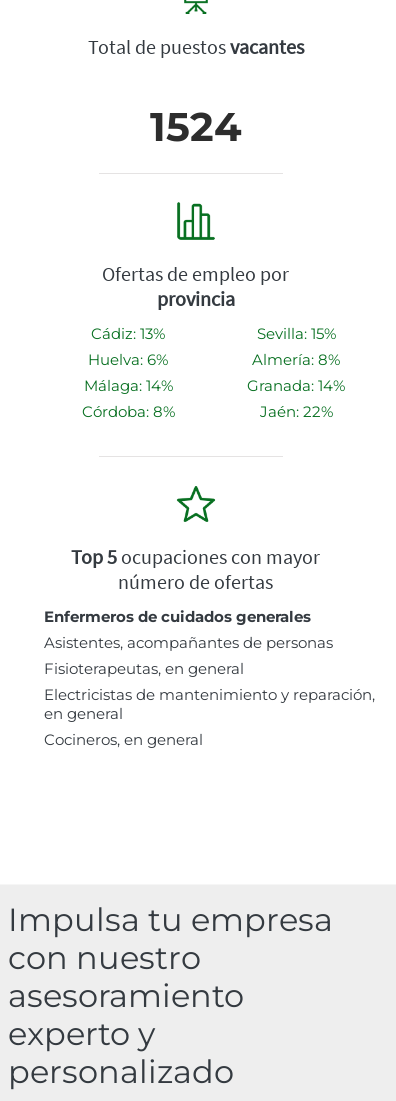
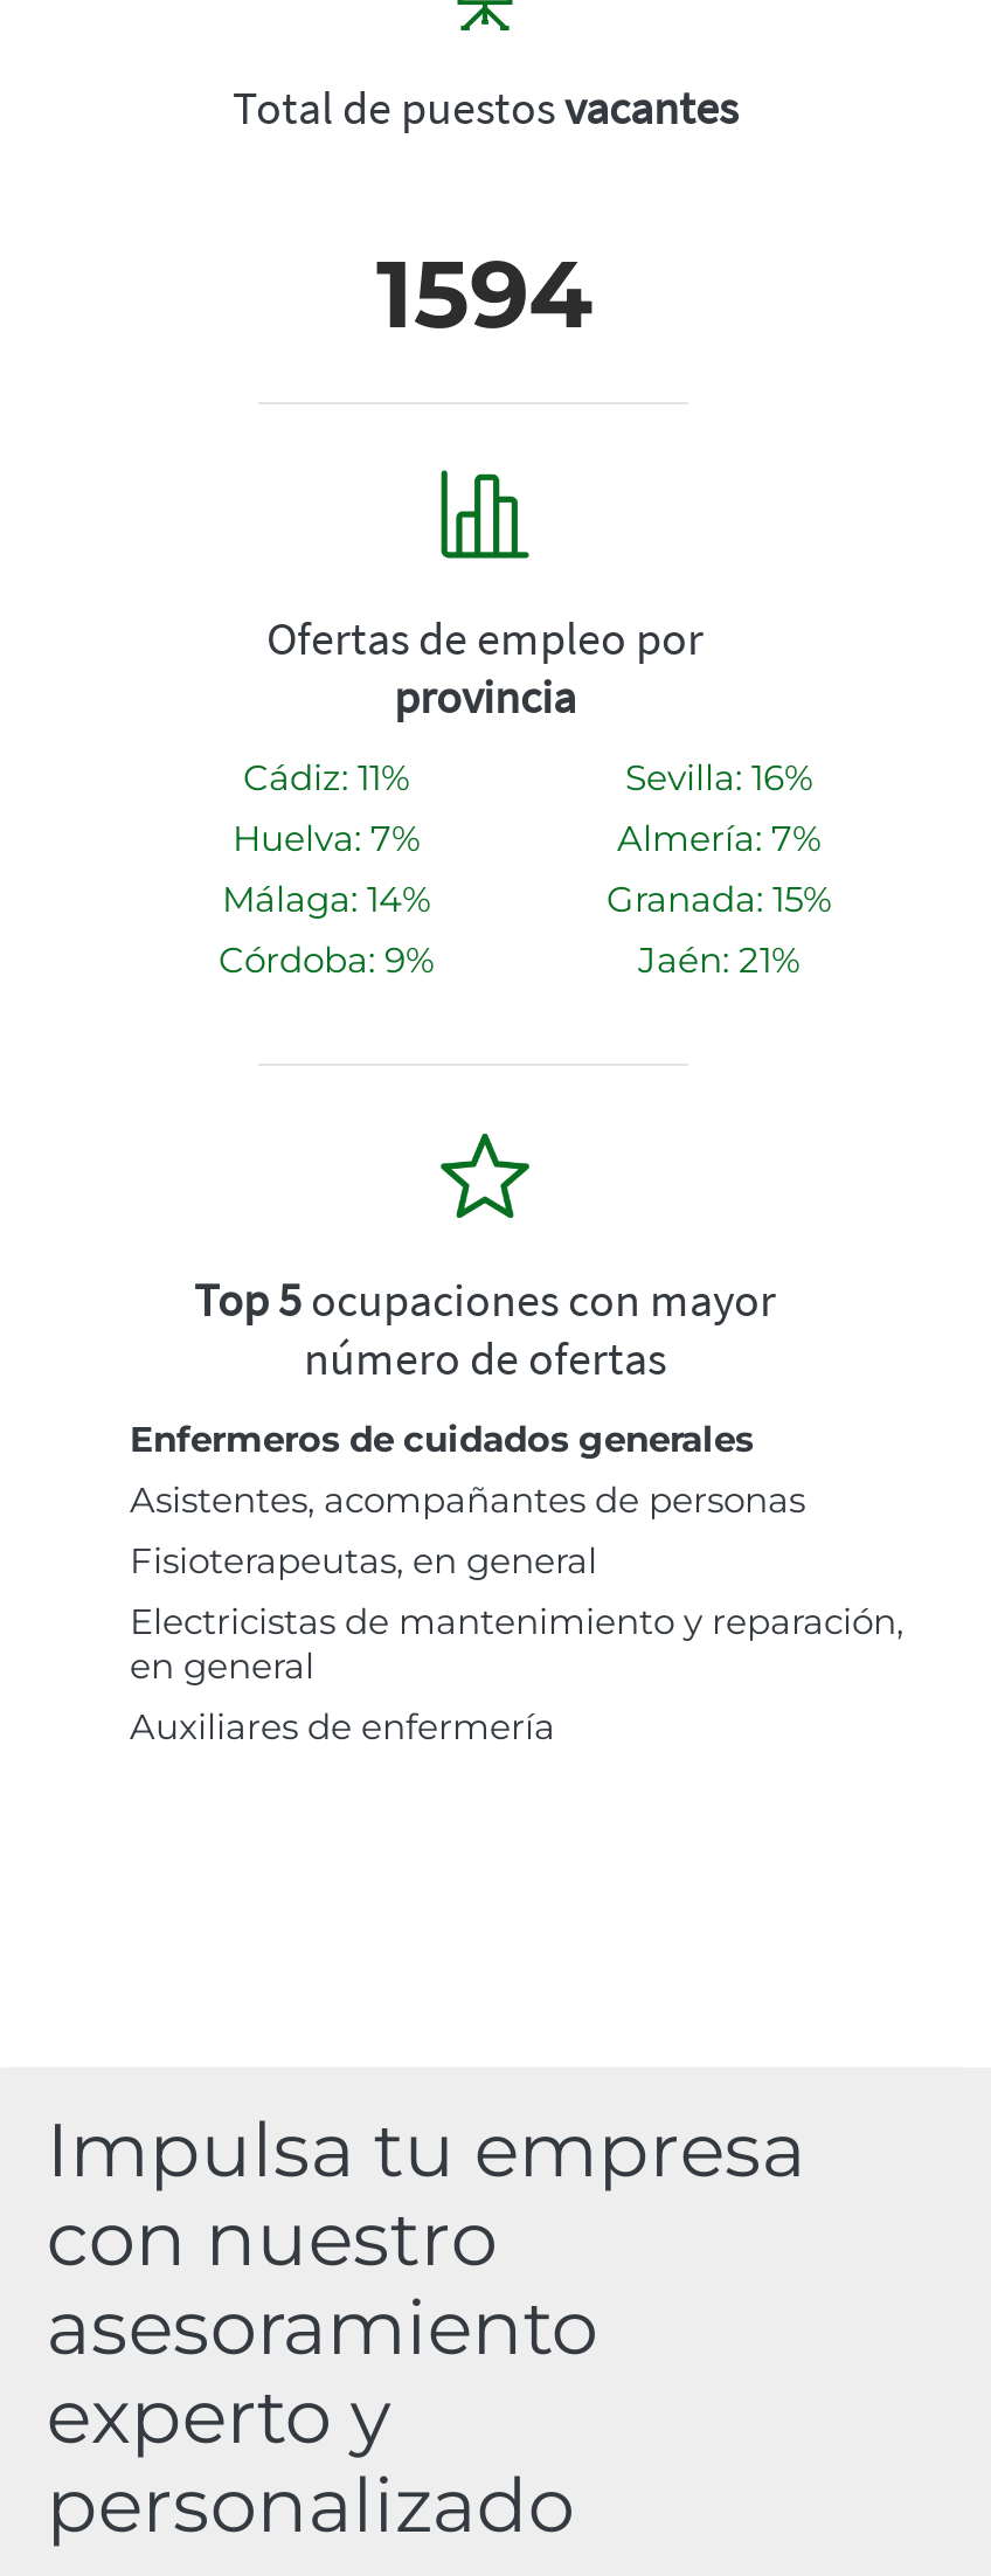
[150,102,242,151] 1524 -> [376,237,594,352] 1594
[91,324,165,343] Cádiz: 13% -> [243,756,409,801] Cádiz: 11%
[256,324,335,343] Sevilla: 15% -> [625,756,812,801] Sevilla: 16%
[88,350,168,369] Huelva: 6% -> [233,817,420,862] Huelva: 7%
[252,350,340,369] Almería: 8% -> [617,817,820,862] Almería: 7%
[247,376,345,395] Granada: 14% -> [607,878,831,922] Granada: 15%
[81,402,174,421] Córdoba: 8% -> [219,939,434,983] Córdoba: 9%
[259,402,332,421] Jaén: 22% -> [638,939,799,983] Jaén: 21%
[44,730,203,749] Cocineros, en general -> [130,1705,555,1750] Auxiliares de enfermería

